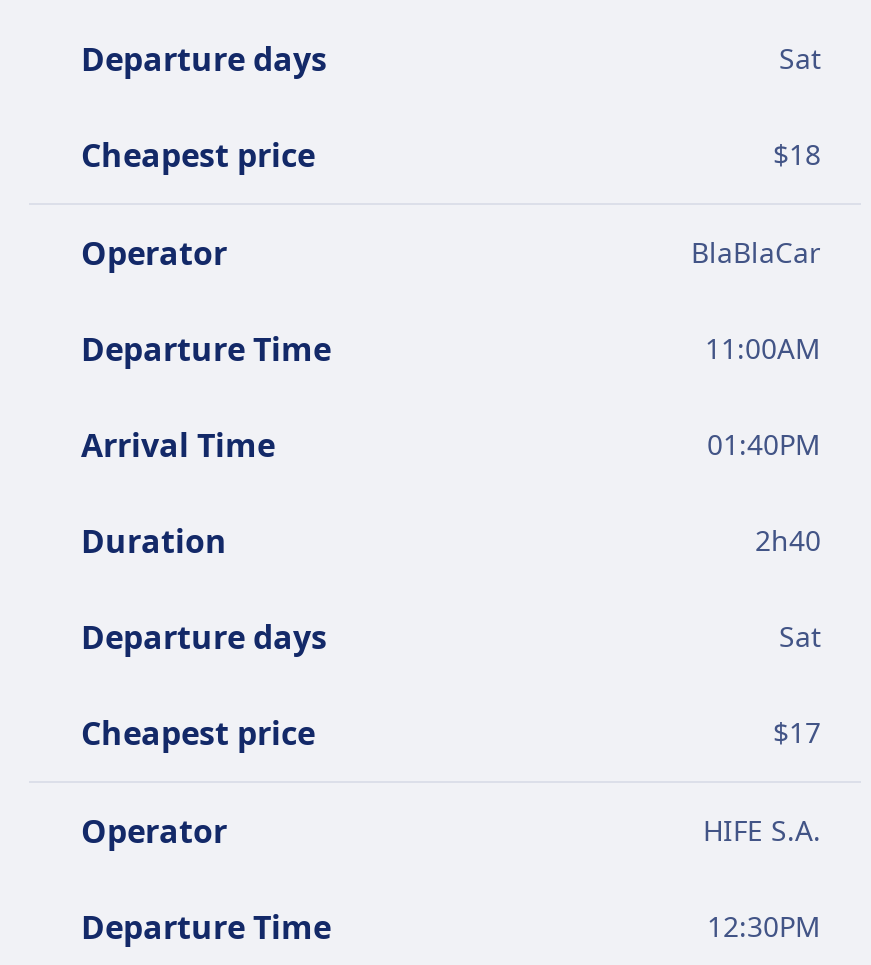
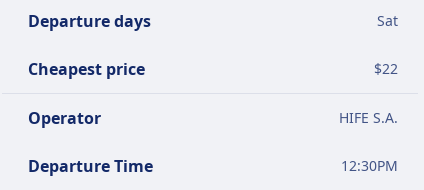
[81,135,821,755] $18 | Operator | BlaBlaCar | Departure Time | 11:00AM | Arrival Time | 01:40PM | Duration | 2h40 | Departure days | Sat | Cheapest price | $17 -> [374,59,398,78] $22

